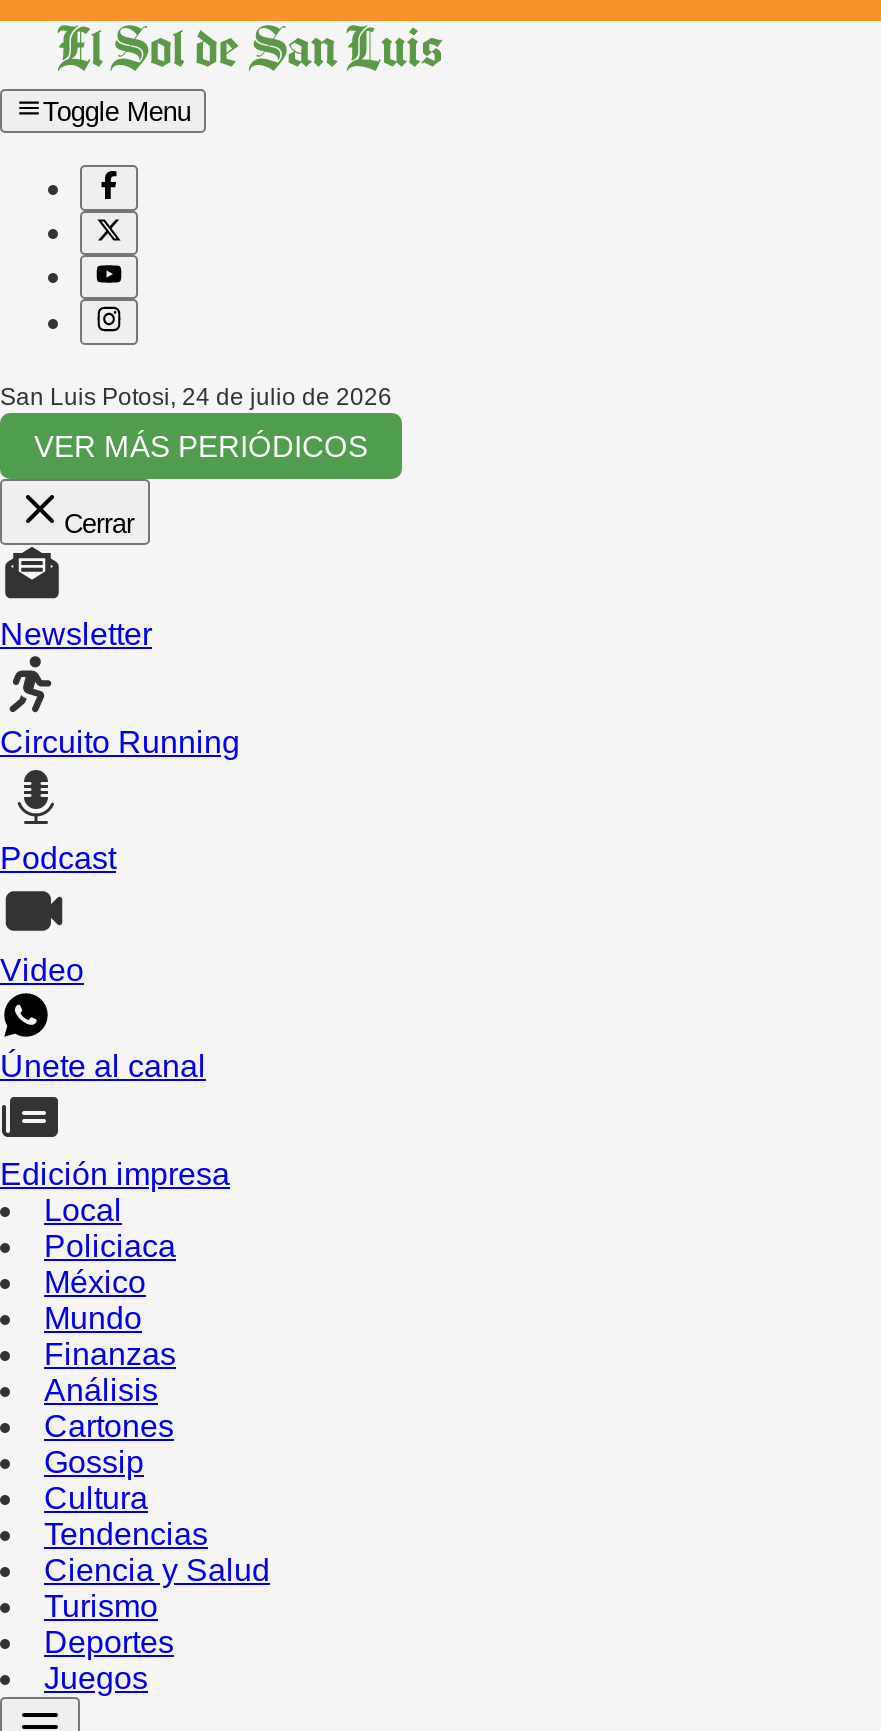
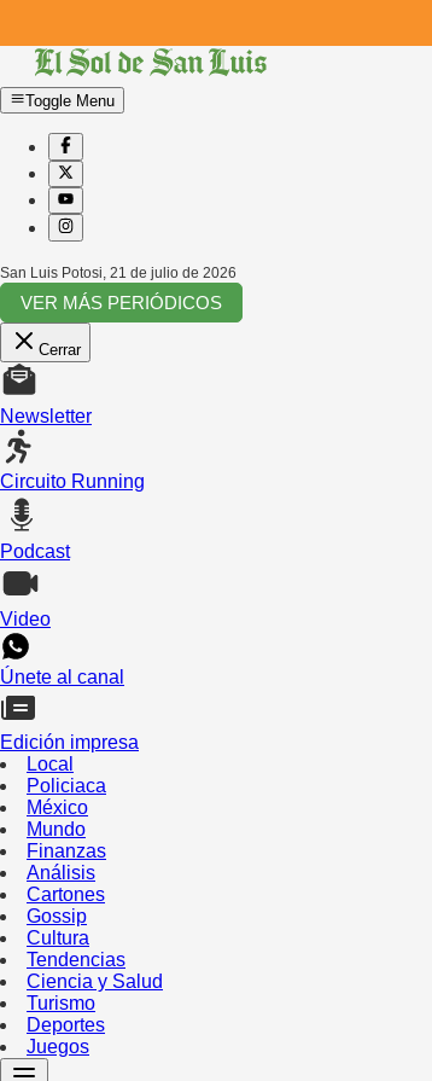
[0,382,392,410] San Luis Potosi, 24 de julio de 2026 -> [0,264,237,281] San Luis Potosi, 21 de julio de 2026

